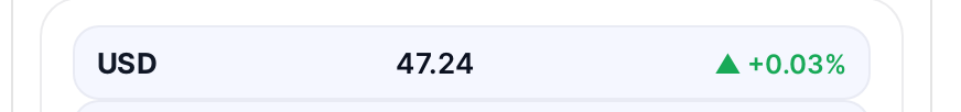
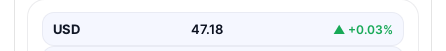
[396,46,475,81] 47.24 -> [190,21,222,37] 47.18

